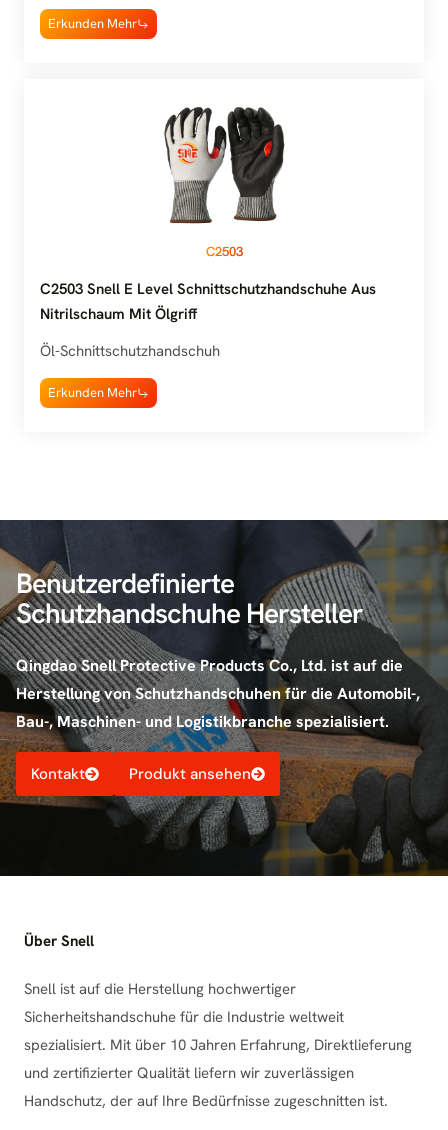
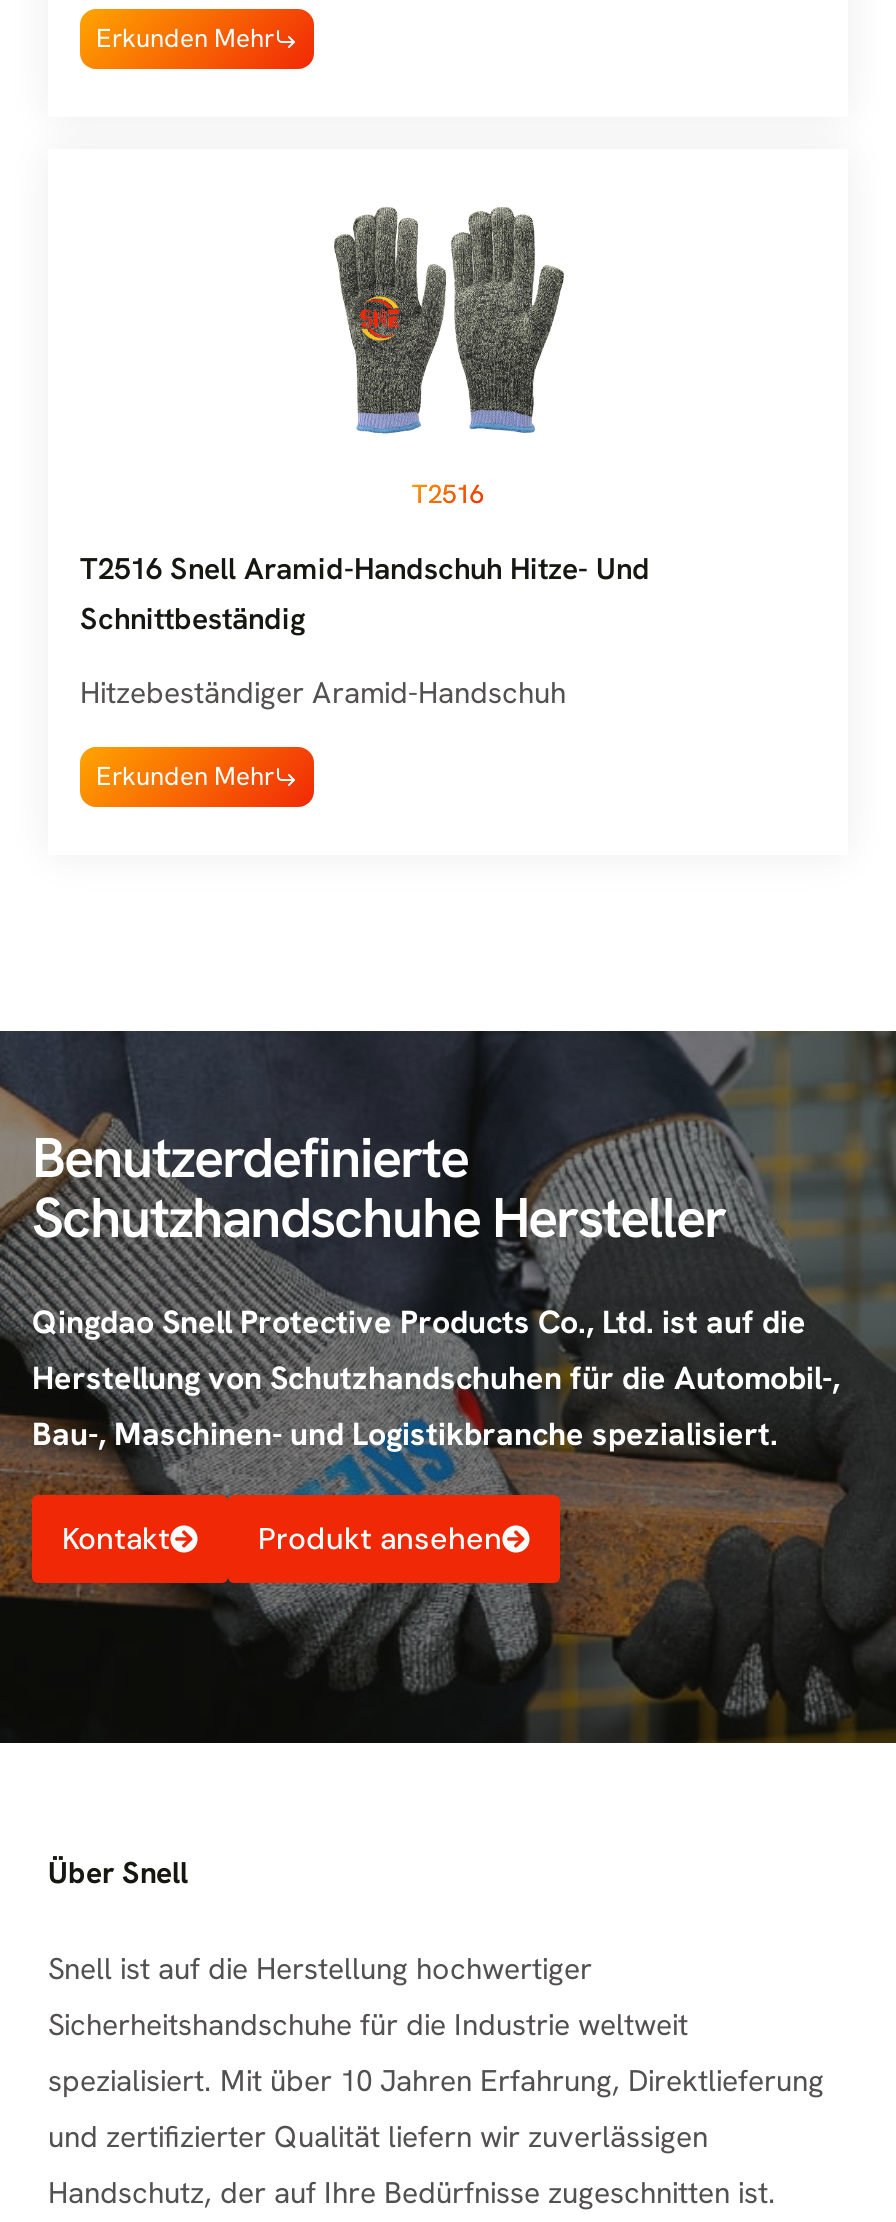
[163,106,285,260] [image] | C2503 -> [328,205,568,511] [image] | T2516
[40,279,376,324] C2503 Snell E Level Schnittschutzhandschuhe Aus | Nitrilschaum Mit Ölgriff -> [80,549,650,639] T2516 Snell Aramid-Handschuh Hitze- Und | Schnittbeständig
[40,341,220,361] Öl-Schnittschutzhandschuh -> [80,673,566,713] Hitzebeständiger Aramid-Handschuh

